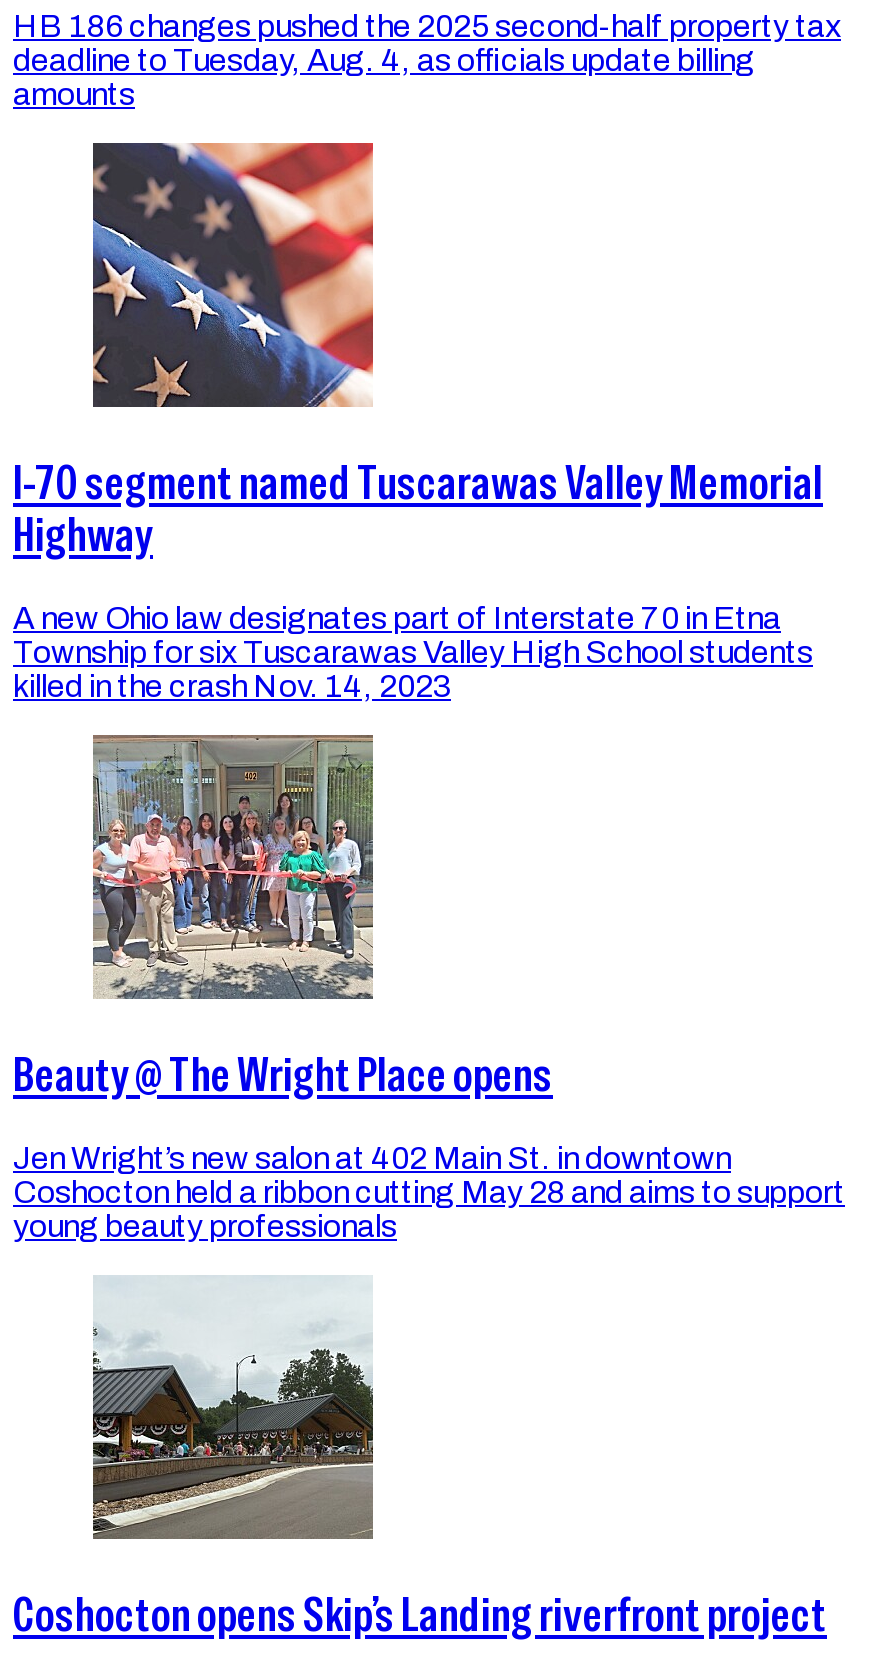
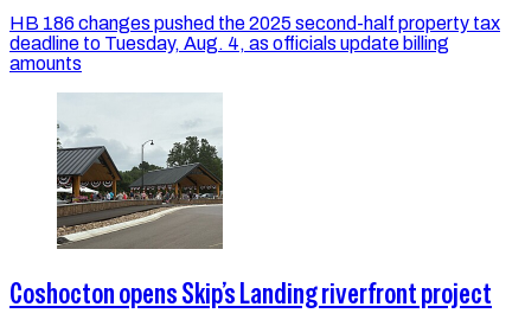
[13,141,823,703] [image] | I-70 segment named Tuscarawas Valley Memorial | Highway | A new Ohio law designates part of Interstate 70 in Etna | Township for six Tuscarawas Valley High School students | killed in the crash Nov. 14, 2023 -> none
[13,733,845,1242] [image] | Beauty @ The Wright Place opens | Jen Wright’s new salon at 402 Main St. in downtown | Coshocton held a ribbon cutting May 28 and aims to support | young beauty professionals -> none

